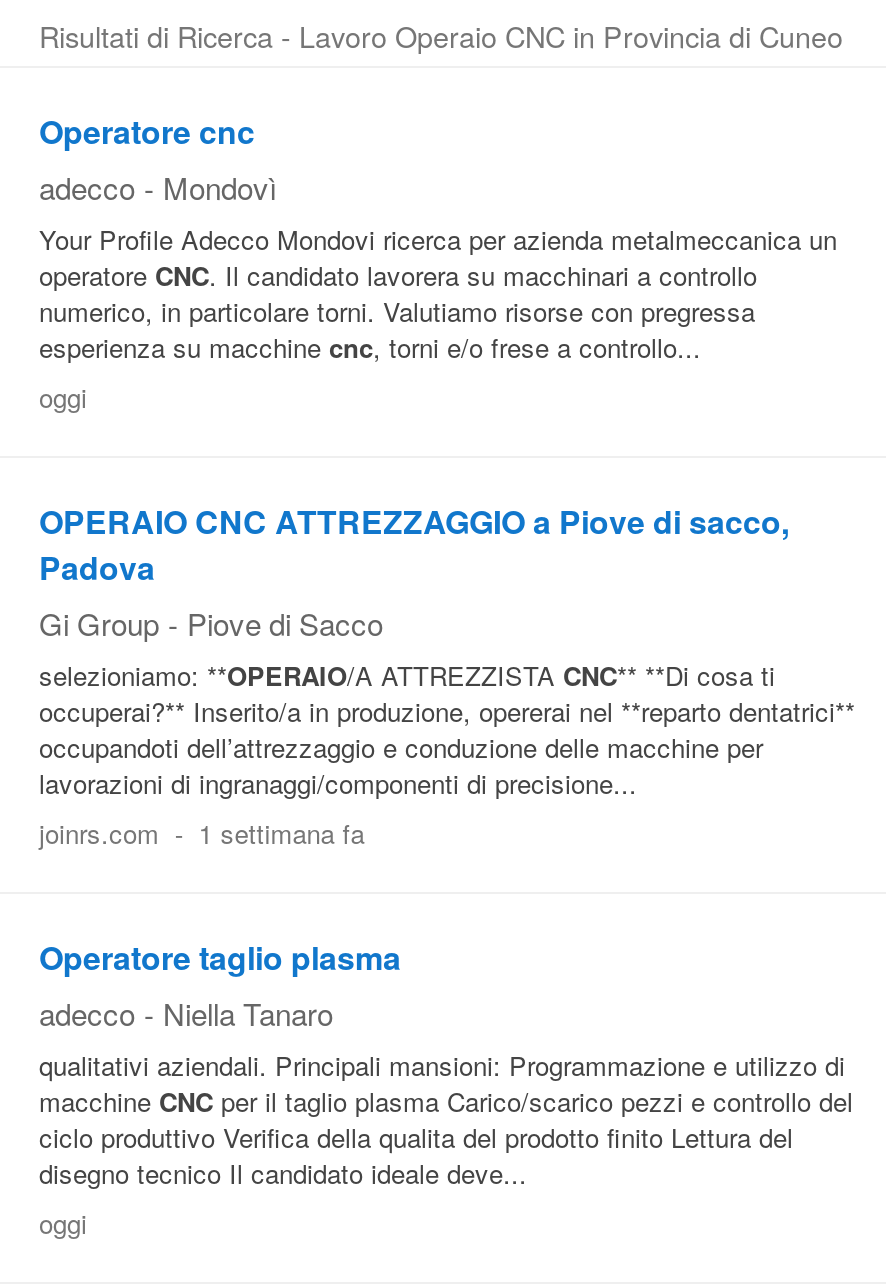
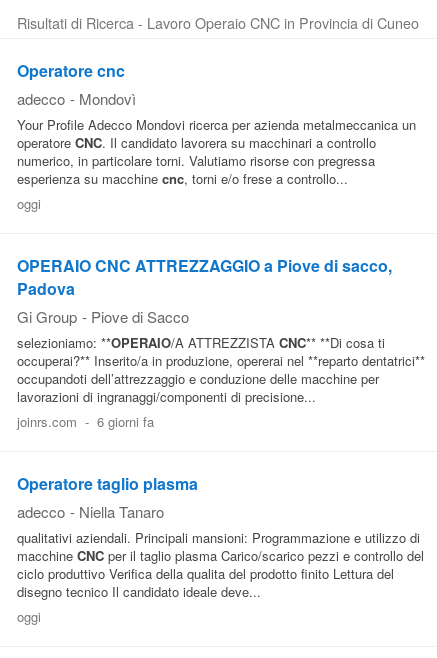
[39,814,365,852] joinrs.com - 1 settimana fa -> [17,412,154,431] joinrs.com - 6 giorni fa

